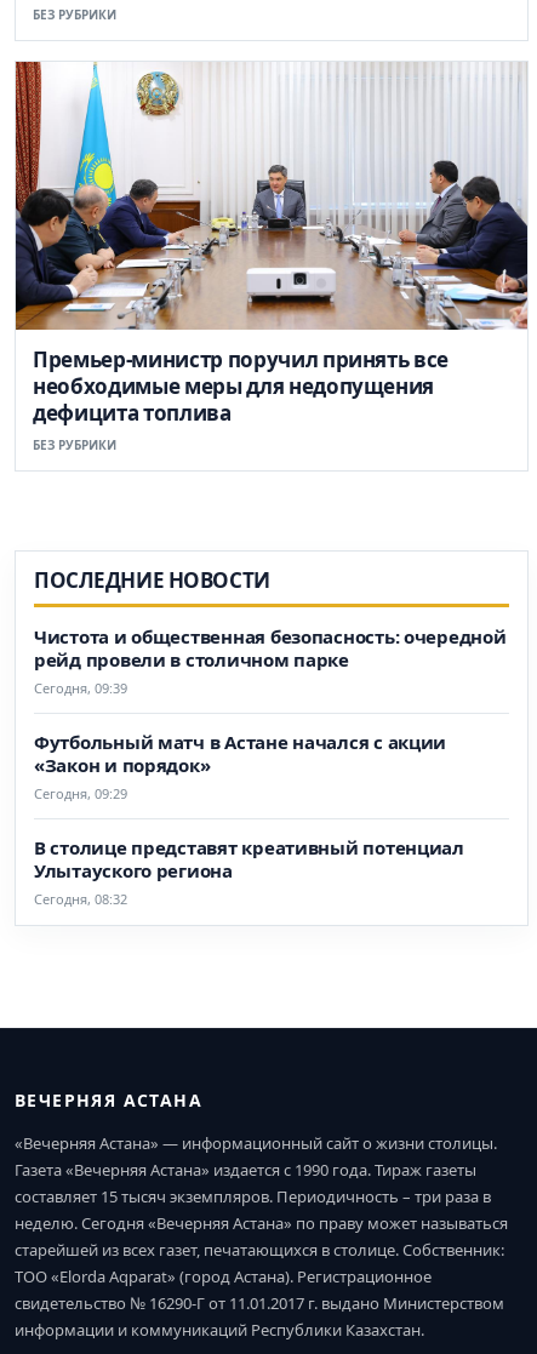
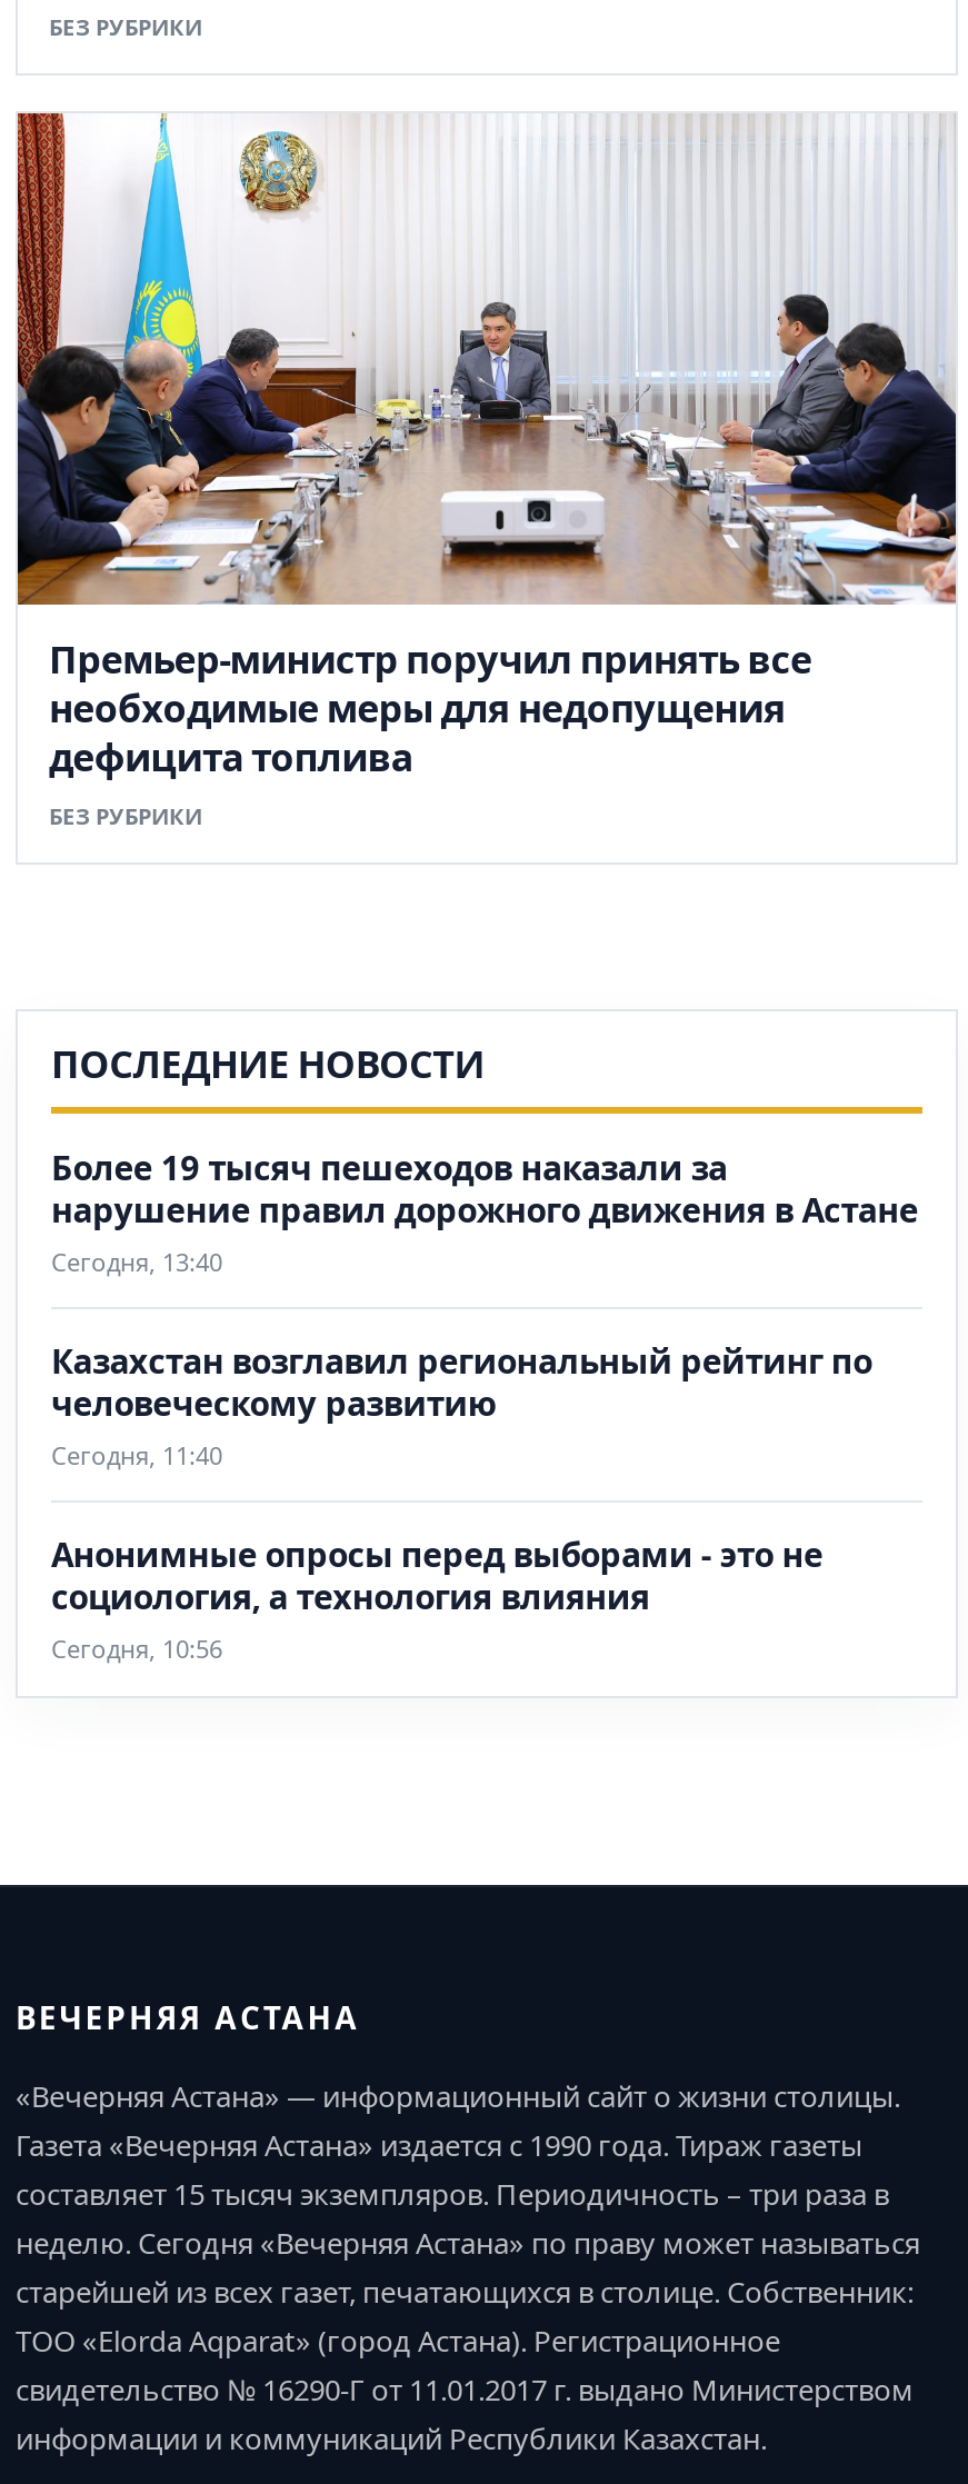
[34,625,506,697] Чистота и общественная безопасность: очередной | рейд провели в столичном парке | Сегодня, 09:39 -> [51,1146,918,1279] Более 19 тысяч пешеходов наказали за | нарушение правил дорожного движения в Астане | Сегодня, 13:40
[34,730,446,803] Футбольный матч в Астане начался с акции | «Закон и порядок» | Сегодня, 09:29 -> [51,1339,872,1472] Казахстан возглавил региональный рейтинг по | человеческому развитию | Сегодня, 11:40
[34,836,464,908] В столице представят креативный потенциал | Улытауского региона | Сегодня, 08:32 -> [51,1532,823,1666] Анонимные опросы перед выборами - это не | социология, а технология влияния | Сегодня, 10:56

